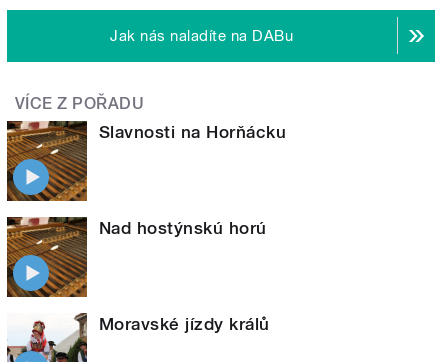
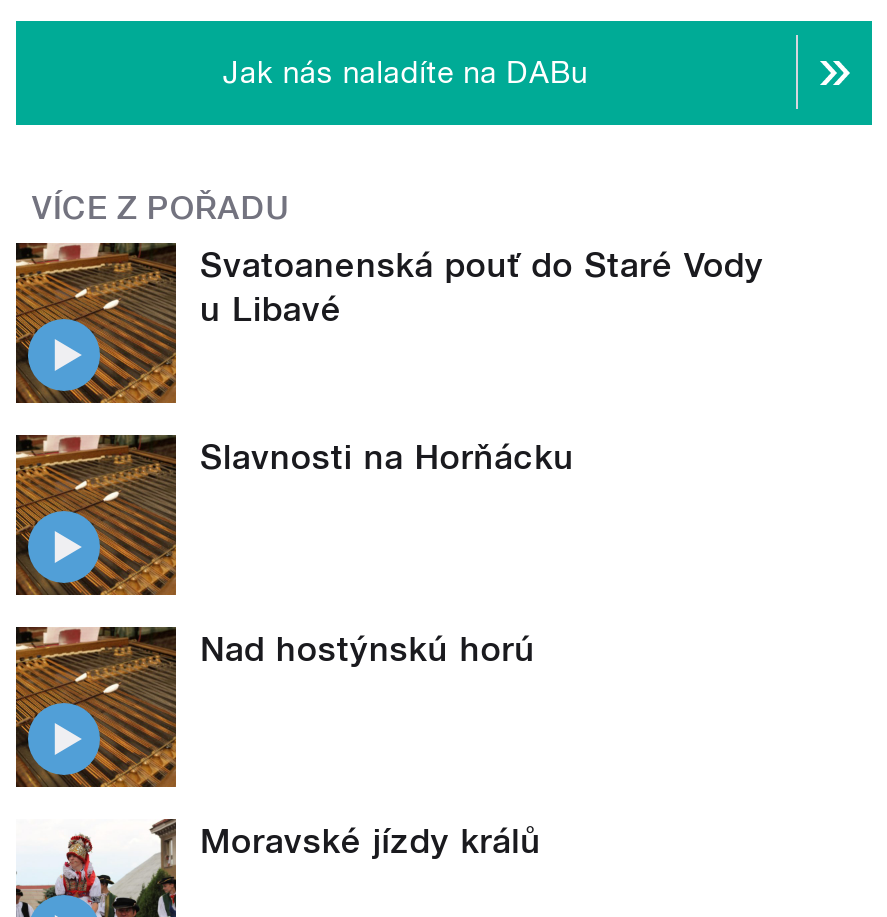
none -> [200,244,764,328] Svatoanenská pouť do Staré Vody | u Libavé

